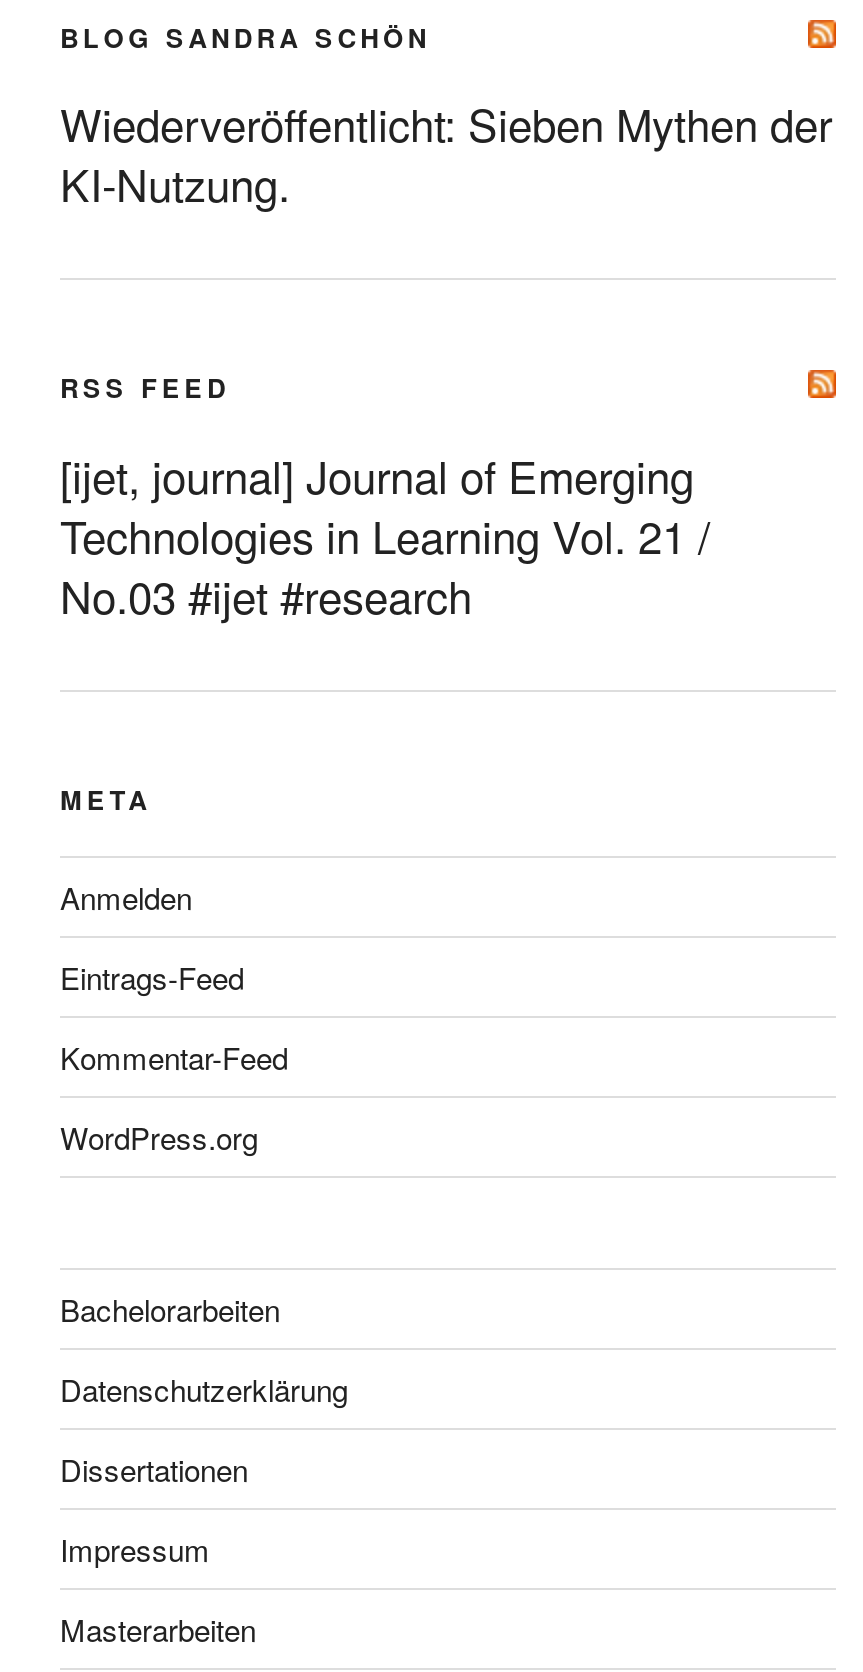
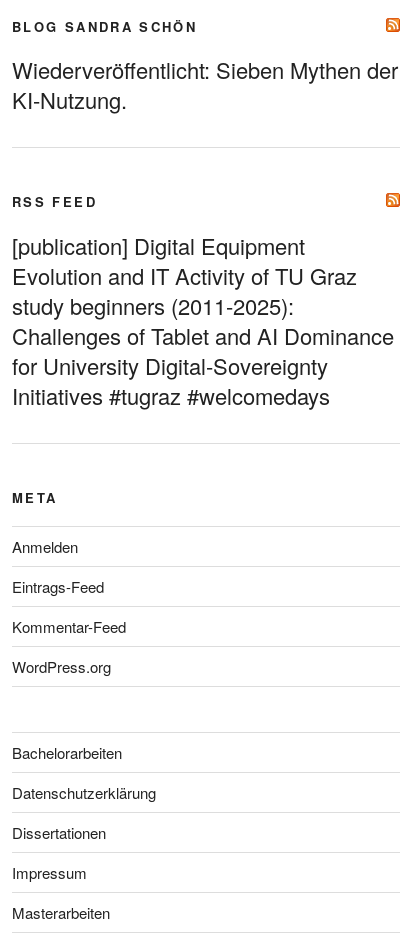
[60,443,710,625] [ijet, journal] Journal of Emerging | Technologies in Learning Vol. 21 / | No.03 #ijet #research -> [12,230,394,411] [publication] Digital Equipment | Evolution and IT Activity of TU Graz | study beginners (2011-2025): | Challenges of Tablet and AI Dominance | for University Digital-Sovereignty | Initiatives #tugraz #welcomedays

